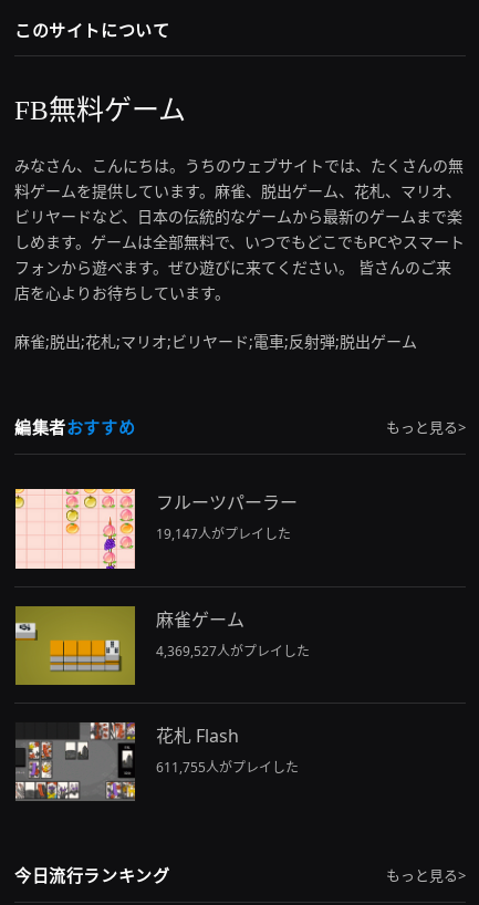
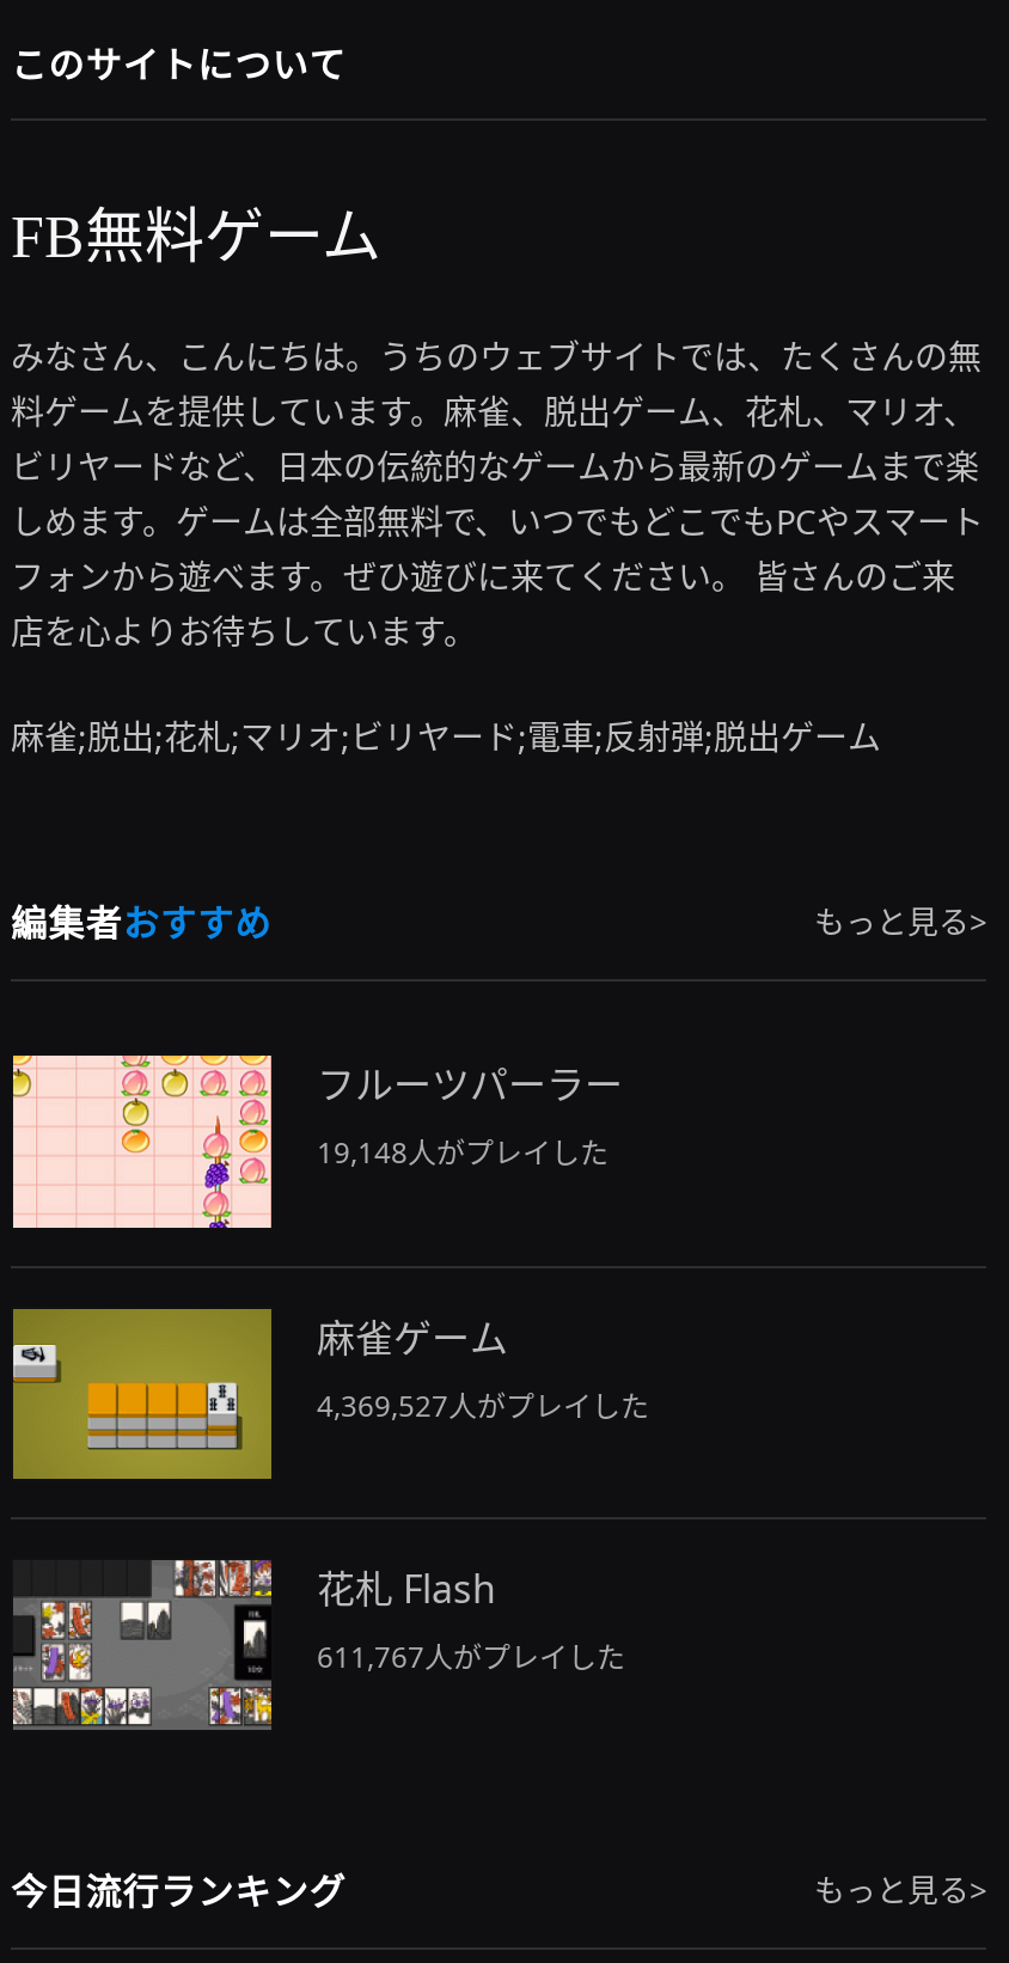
[156,525,291,544] 19,147人がプレイした -> [317,1133,609,1174] 19,148人がプレイした
[156,758,299,777] 611,755人がプレイした -> [317,1637,625,1678] 611,767人がプレイした

